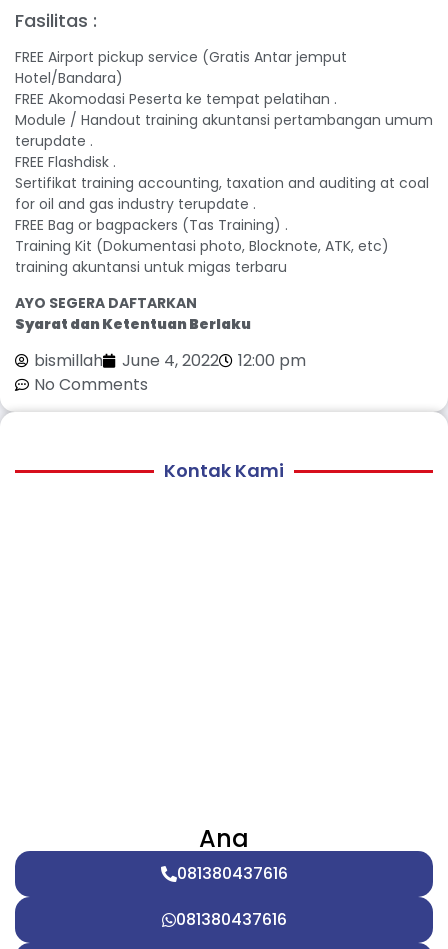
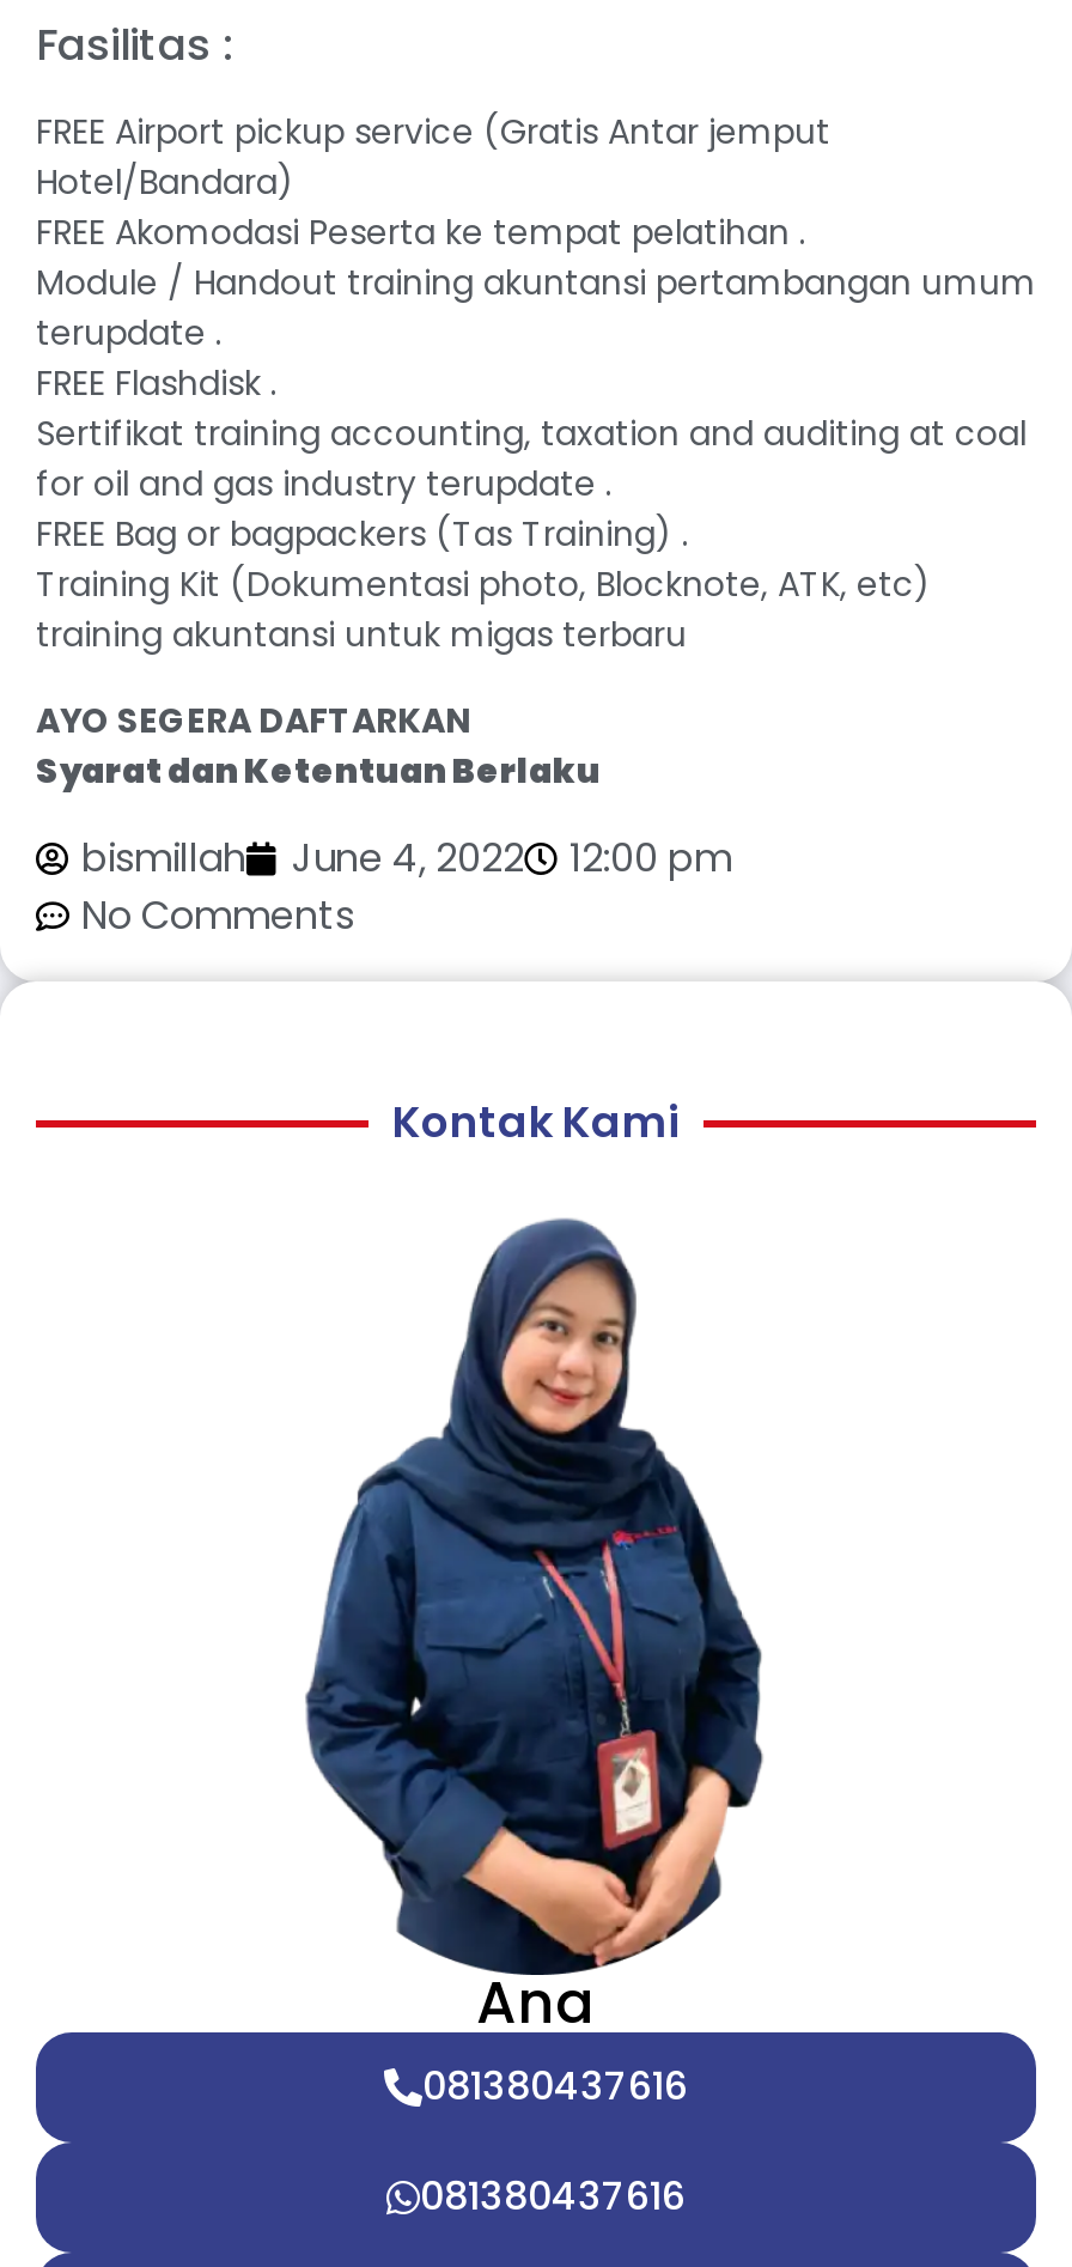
none -> [304,1216,766,1968] [image]

